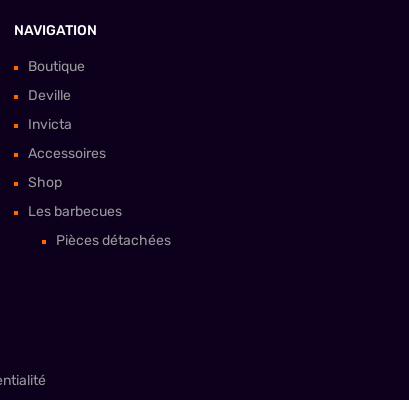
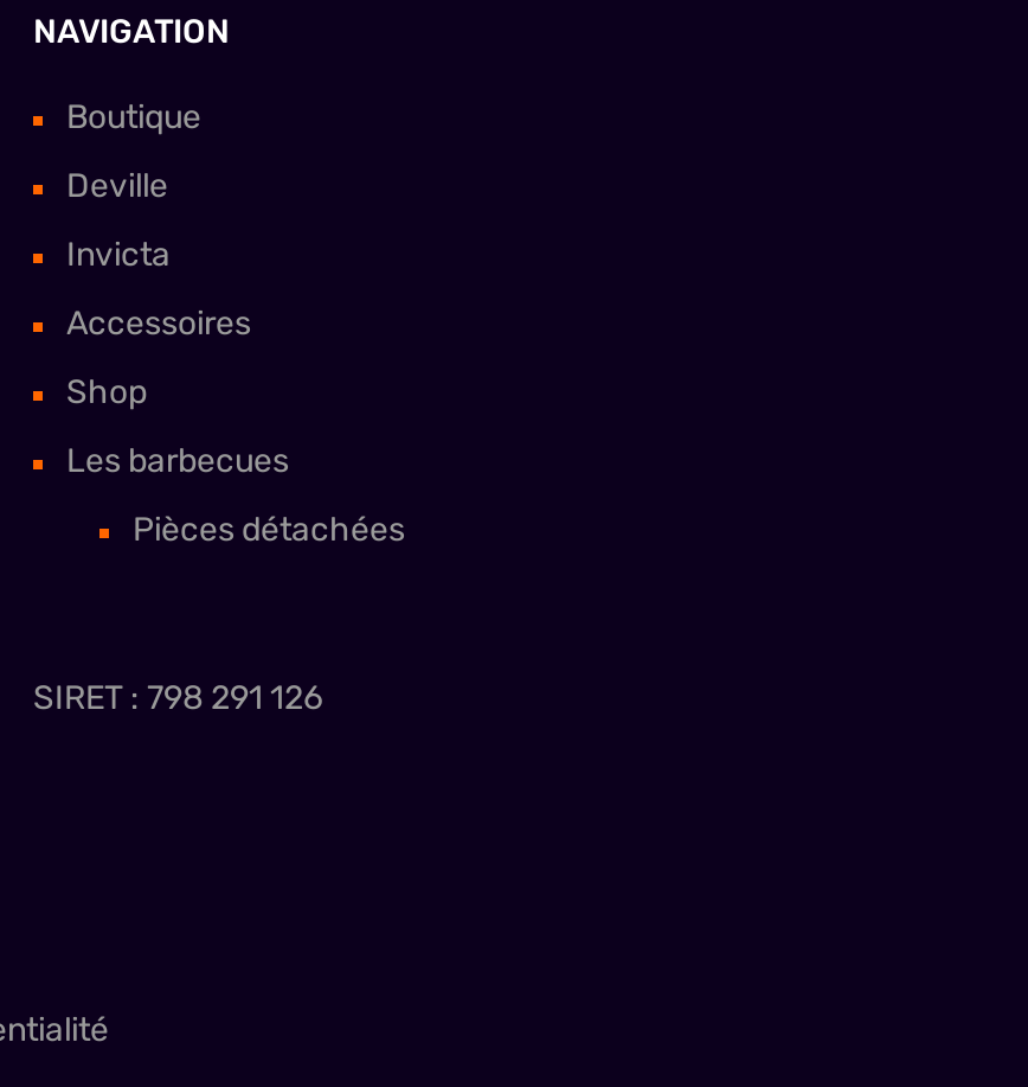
none -> [33,678,322,718] SIRET : 798 291 126

